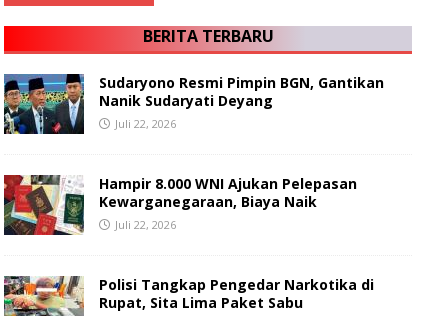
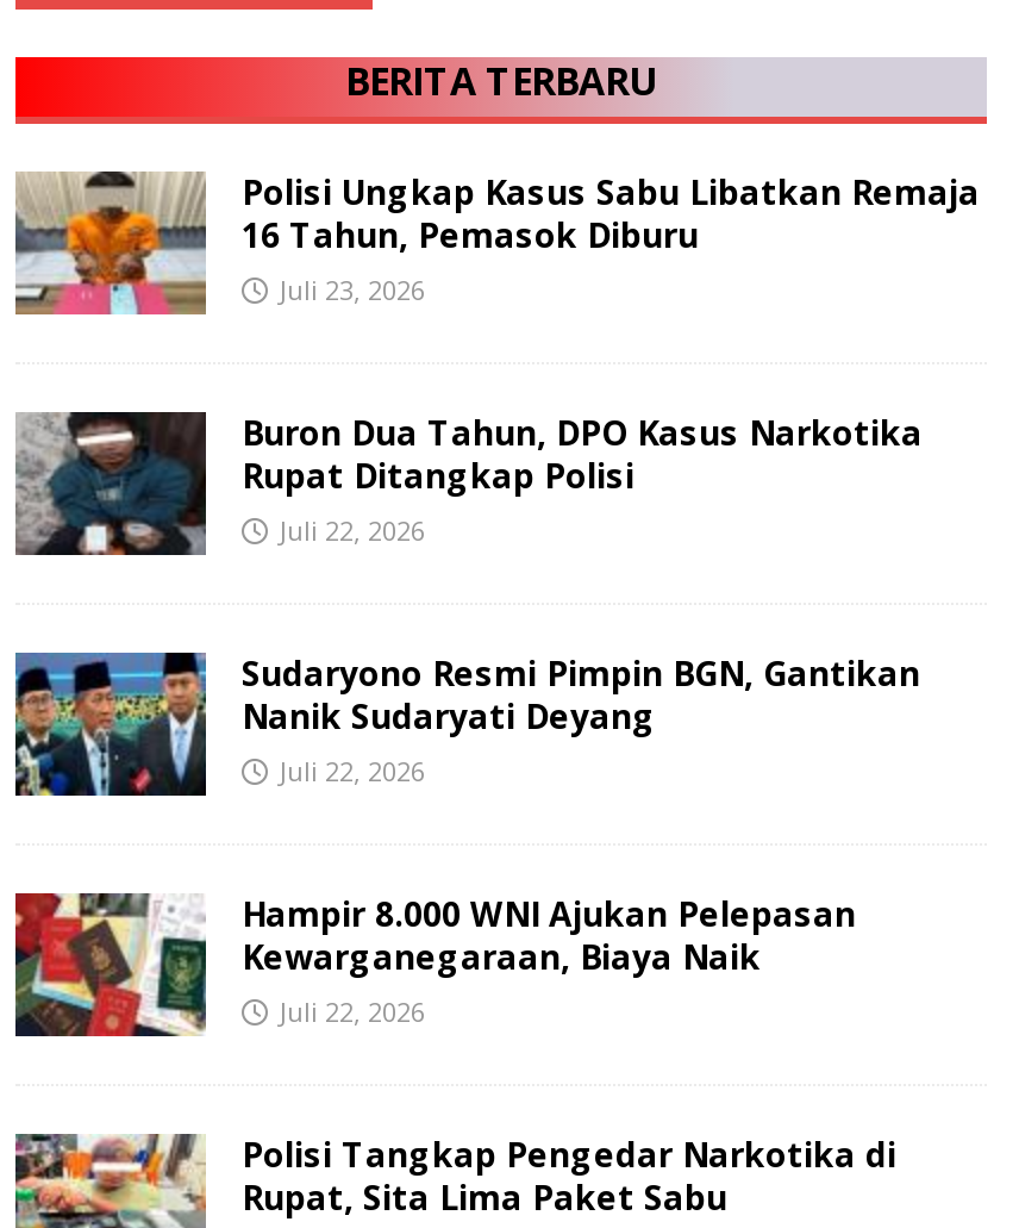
none -> [13,169,980,547] [image] | Polisi Ungkap Kasus Sabu Libatkan Remaja | 16 Tahun, Pemasok Diburu | Juli 23, 2026 | Buron Dua Tahun, DPO Kasus Narkotika | Rupat Ditangkap Polisi | Juli 22, 2026
none -> [13,409,208,559] [image]

